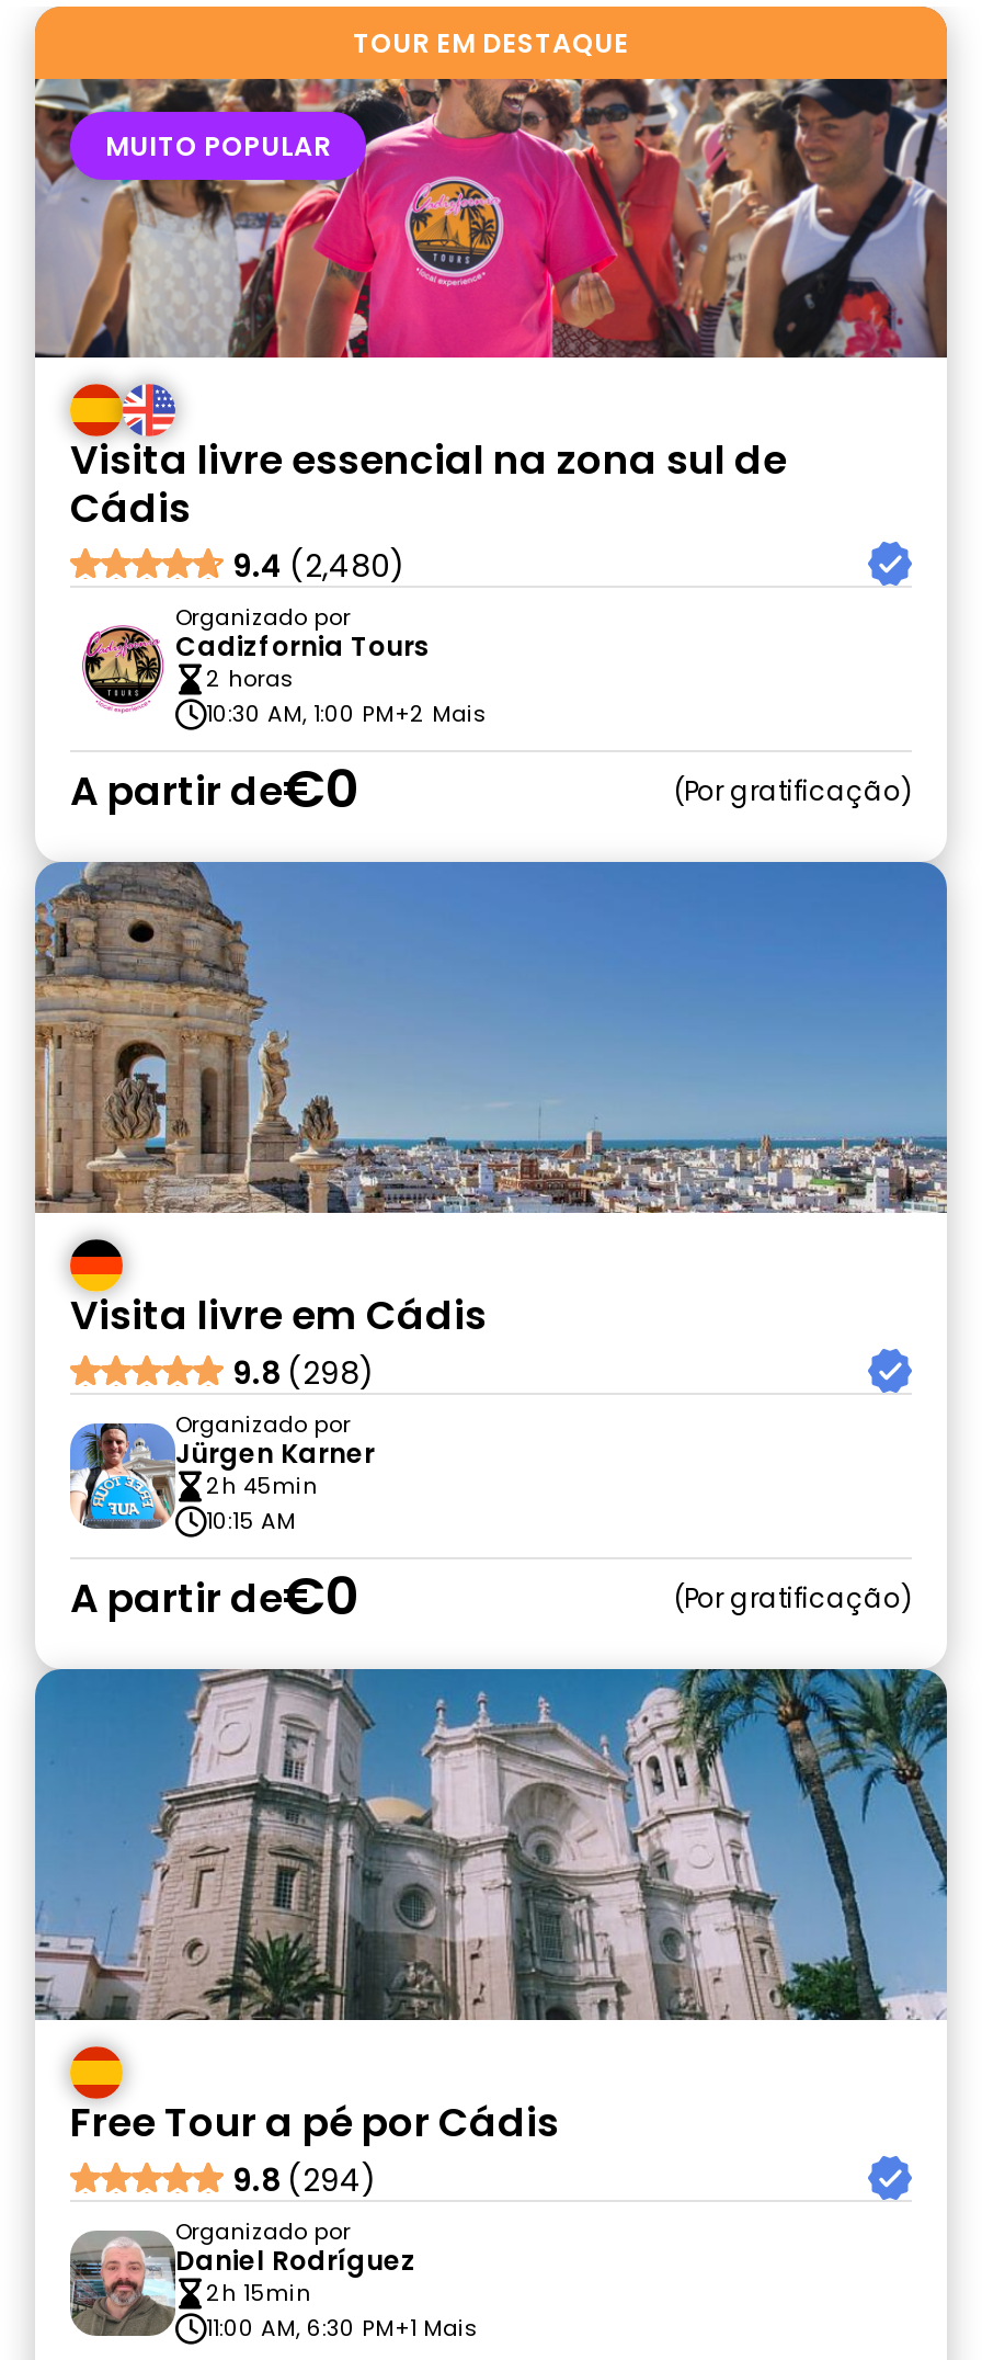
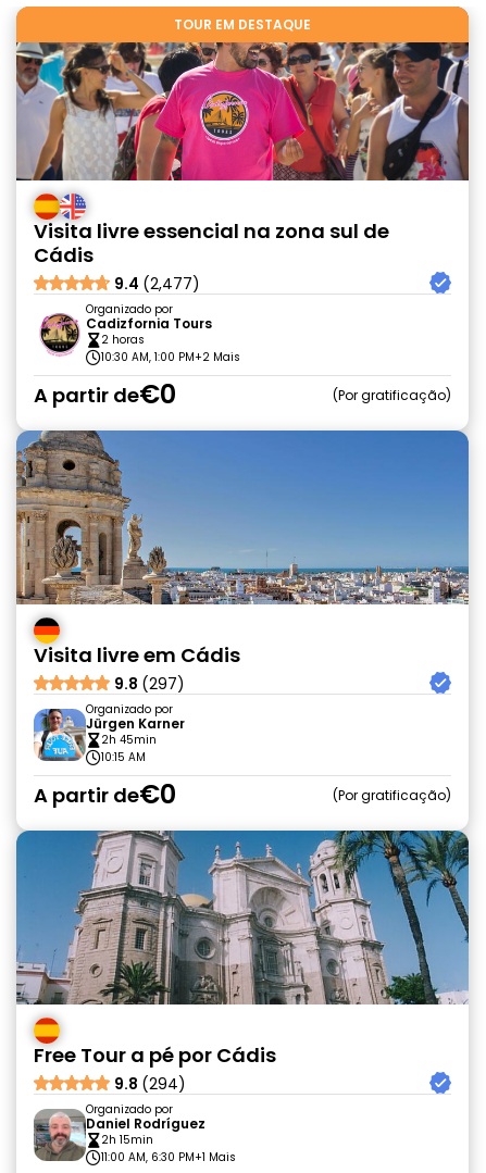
[105,127,331,164] MUITO POPULAR -> none
[232,544,406,588] 9.4 (2,480) -> [114,273,200,295] 9.4 (2,477)
[232,1351,375,1395] 9.8 (298) -> [114,673,185,695] 9.8 (297)

